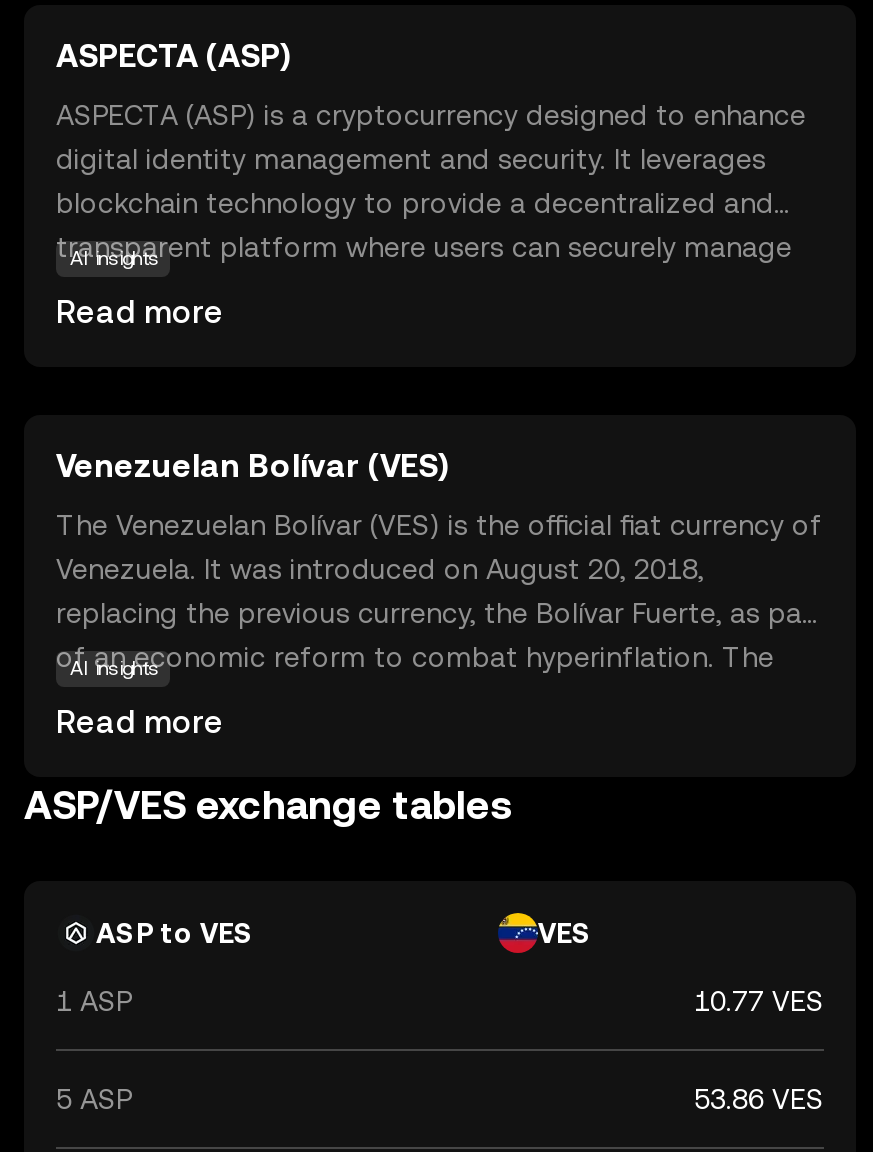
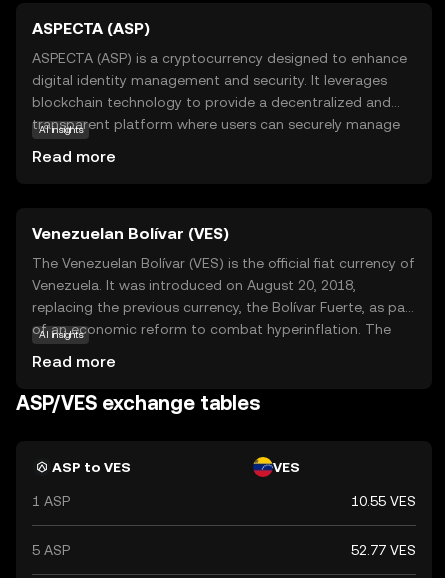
[694,985,824,1017] 10.77 VES -> [351,493,416,509] 10.55 VES
[694,1083,824,1115] 53.86 VES -> [351,542,416,558] 52.77 VES

